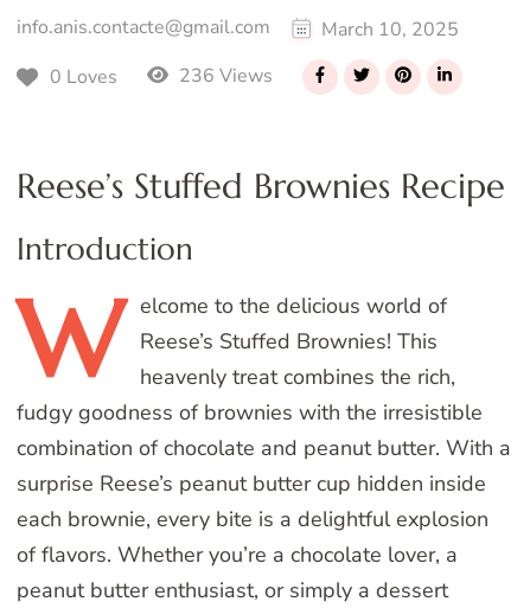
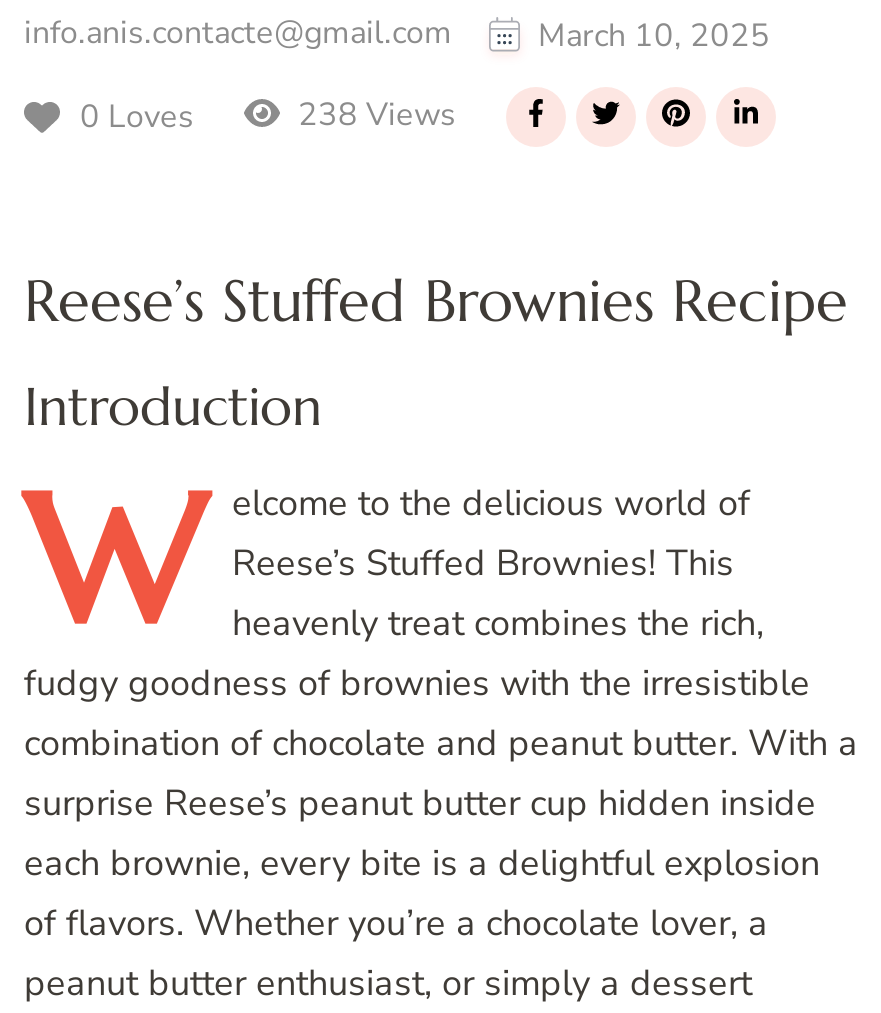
[174,63,273,89] 236 Views -> [290,93,456,137] 238 Views

